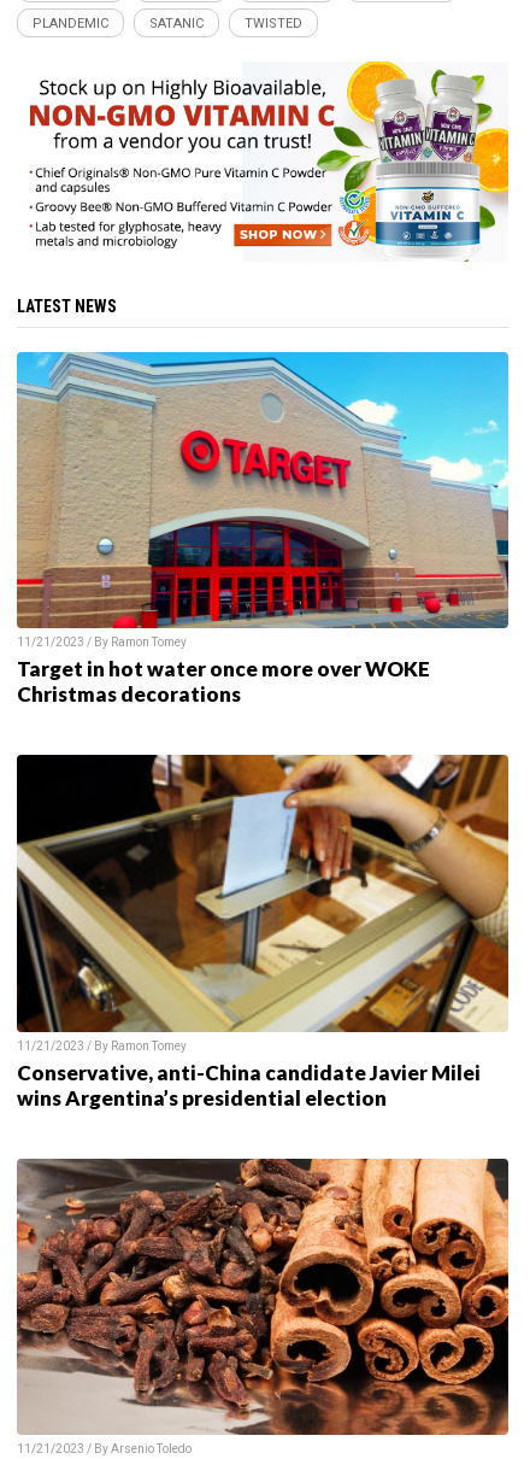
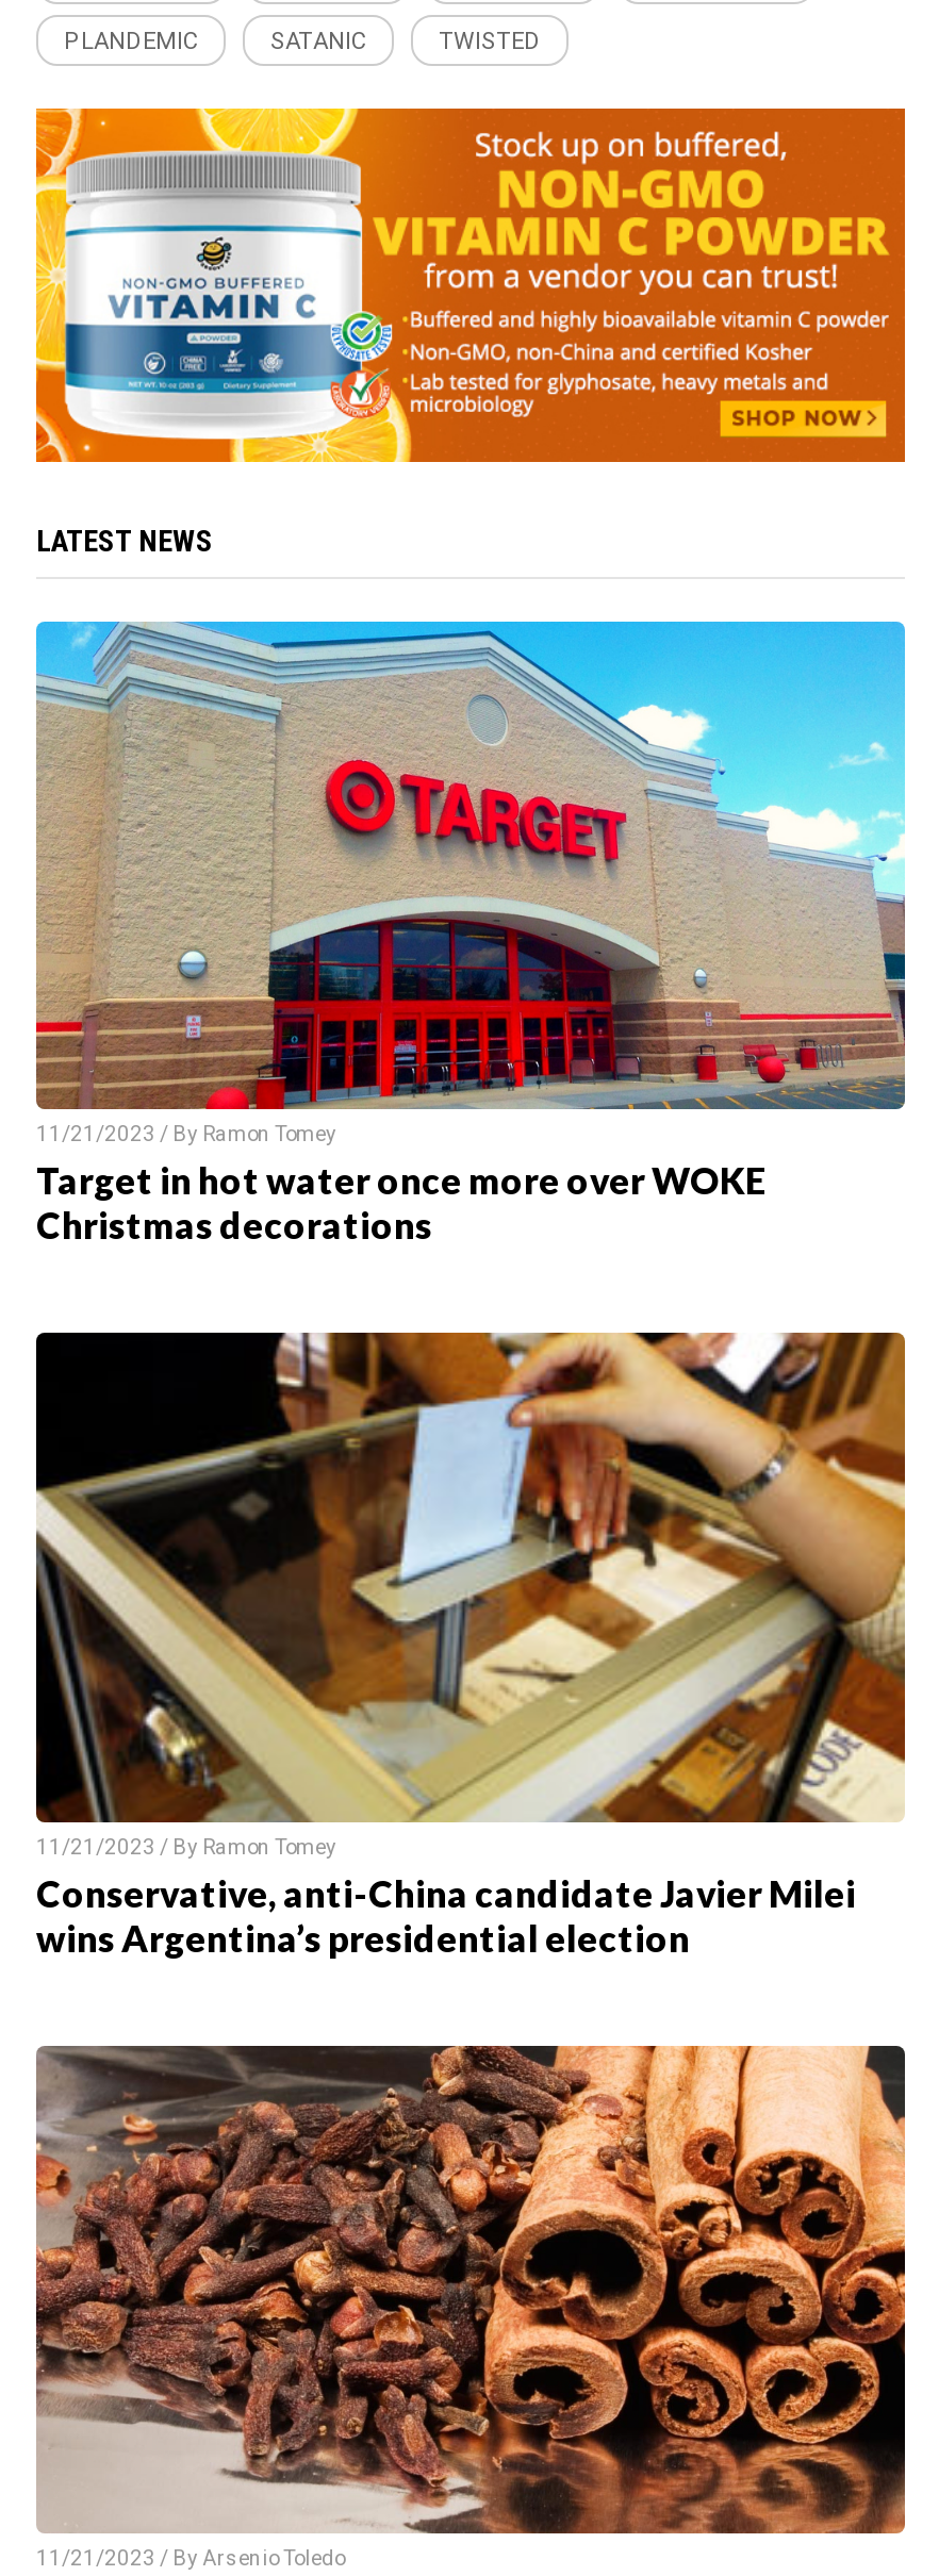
[17,60,510,262] [image] -> [34,106,907,464] [image]

